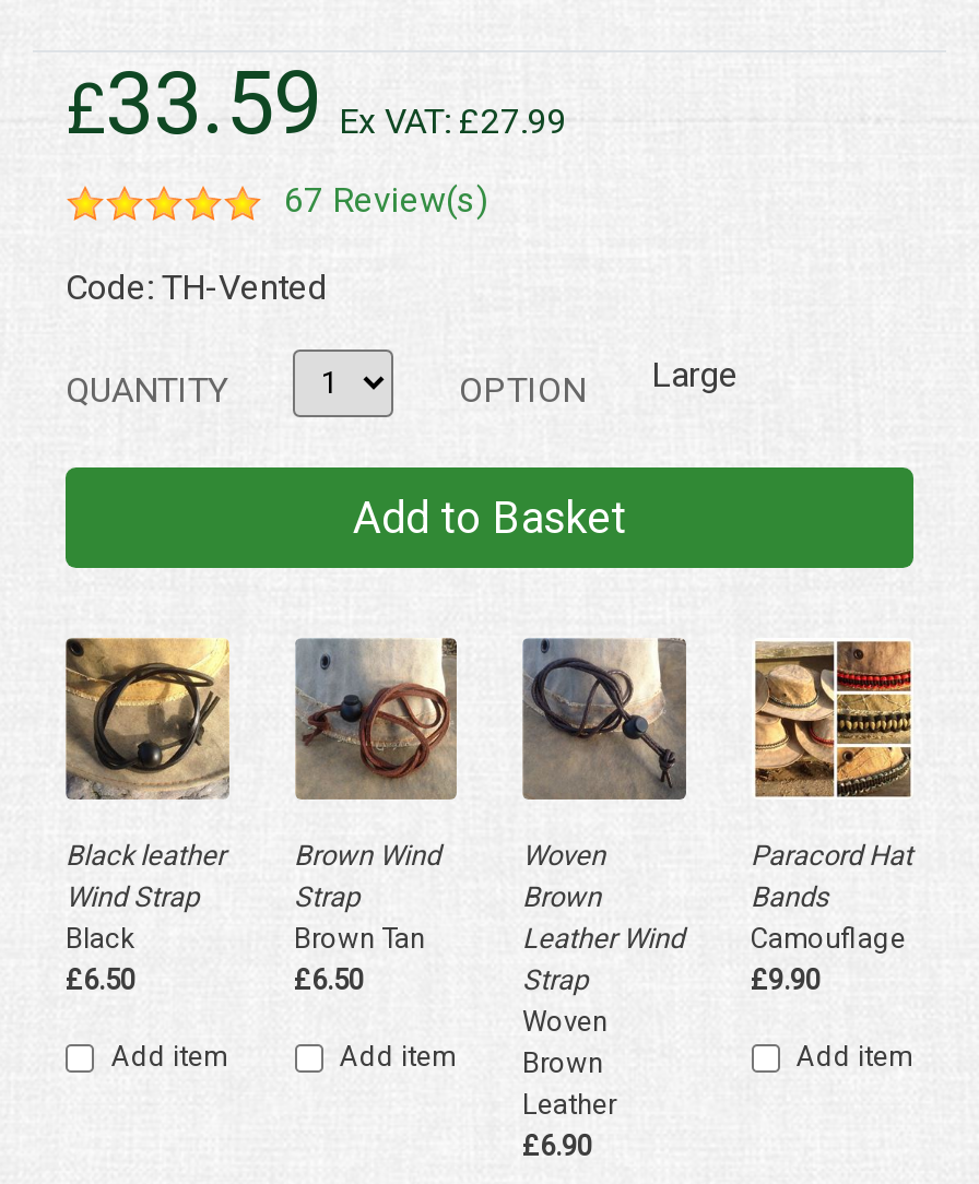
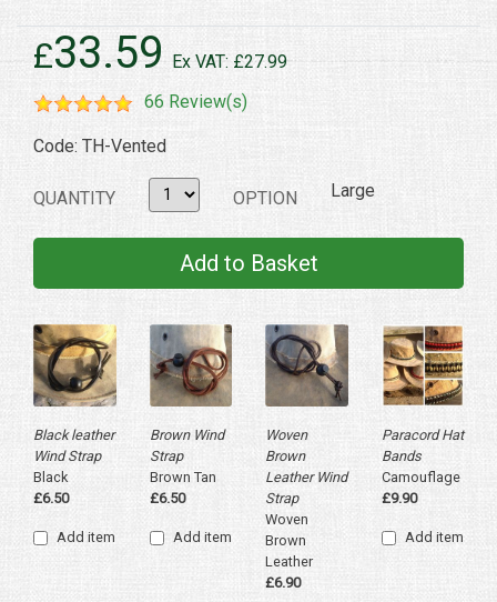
[284,179,487,220] 67 Review(s) -> [144,91,247,112] 66 Review(s)

